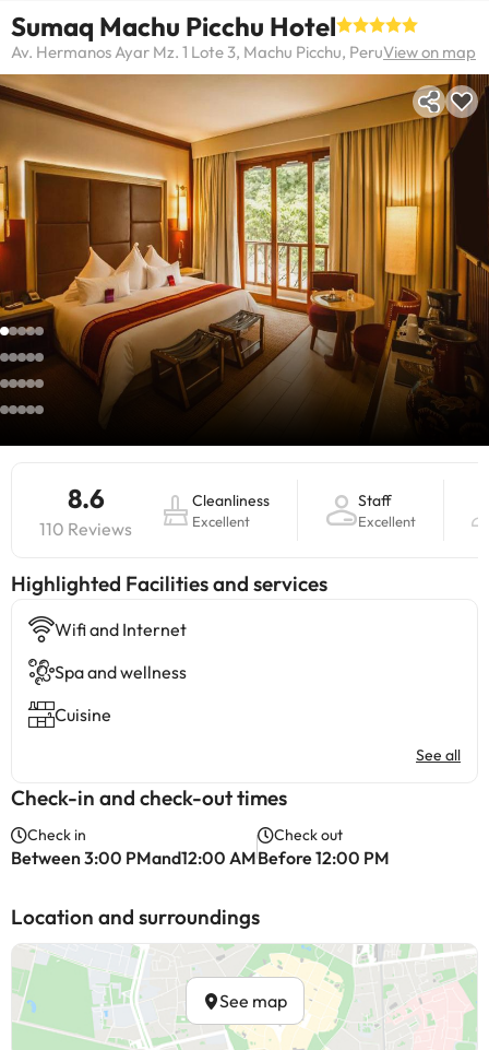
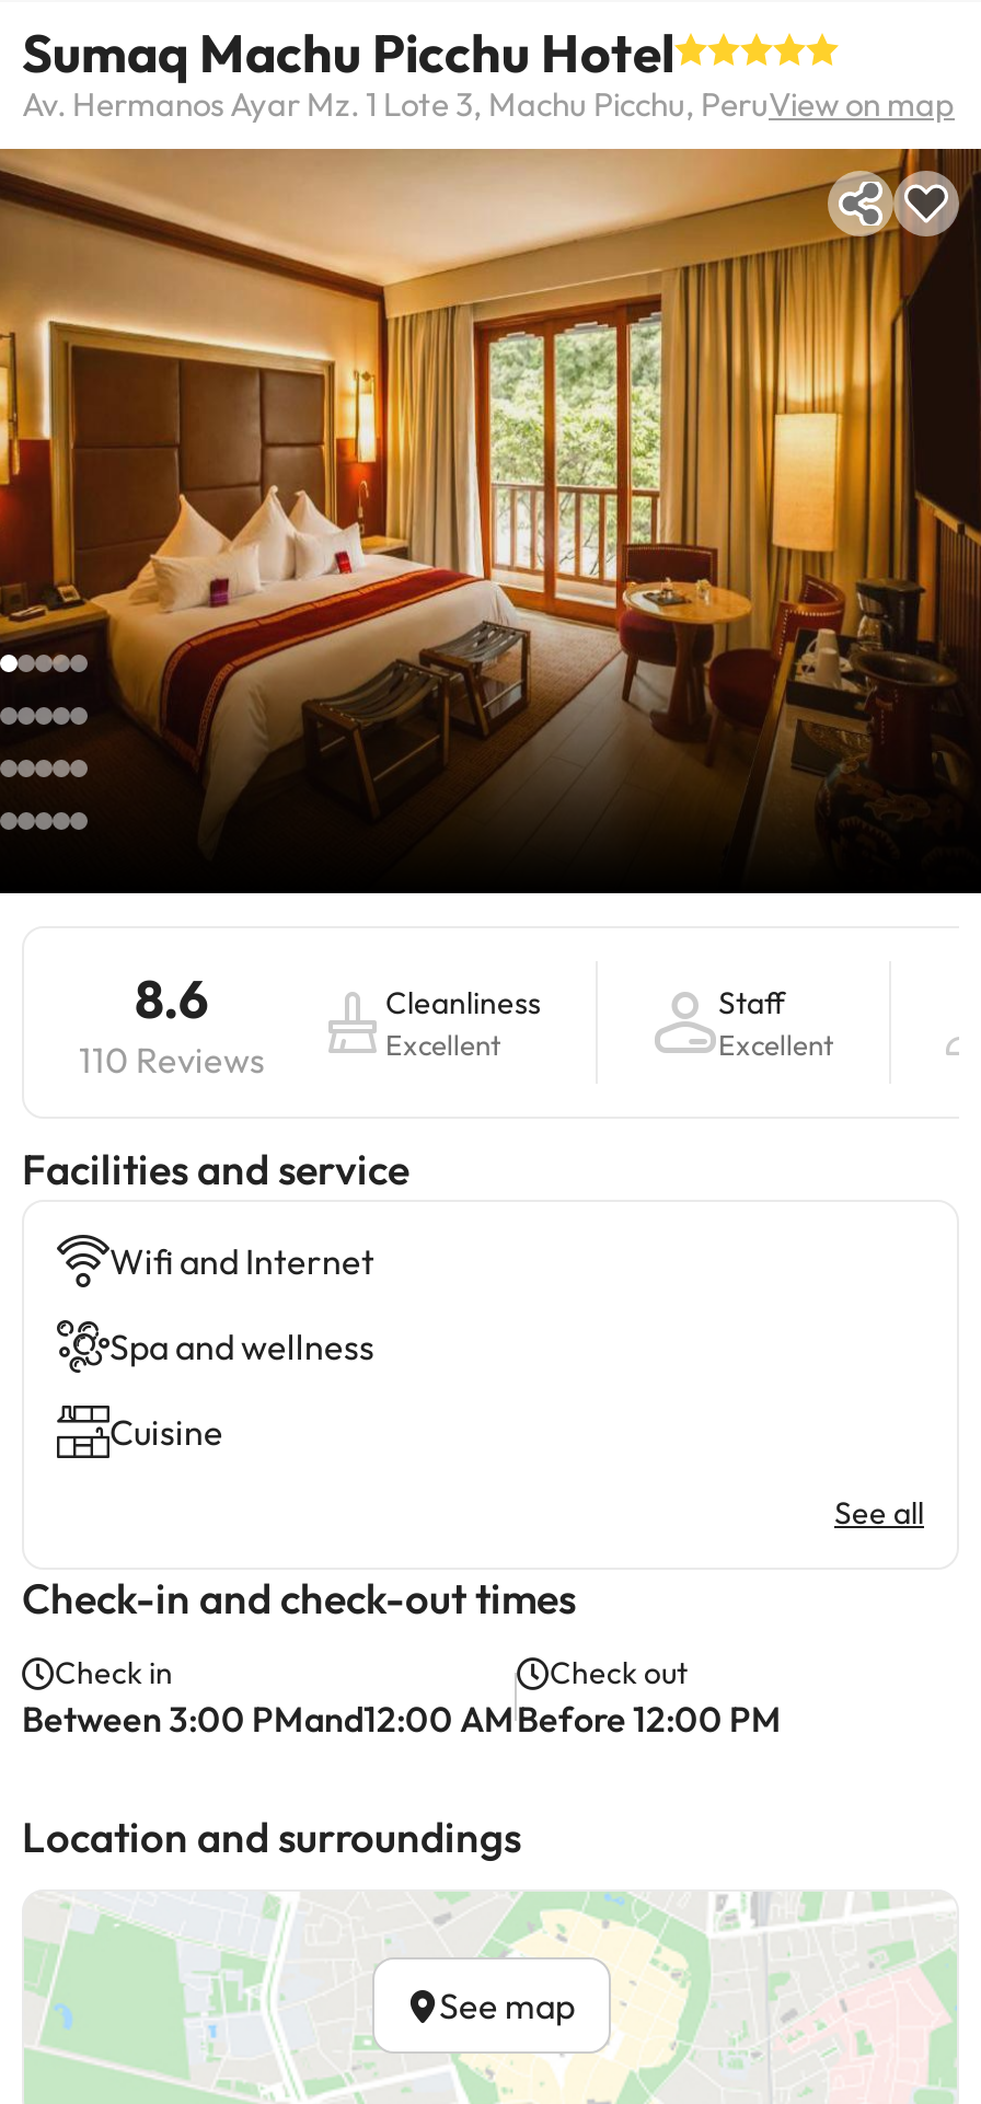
[11,570,327,597] Highlighted Facilities and services -> [22,1143,409,1195] Facilities and service

